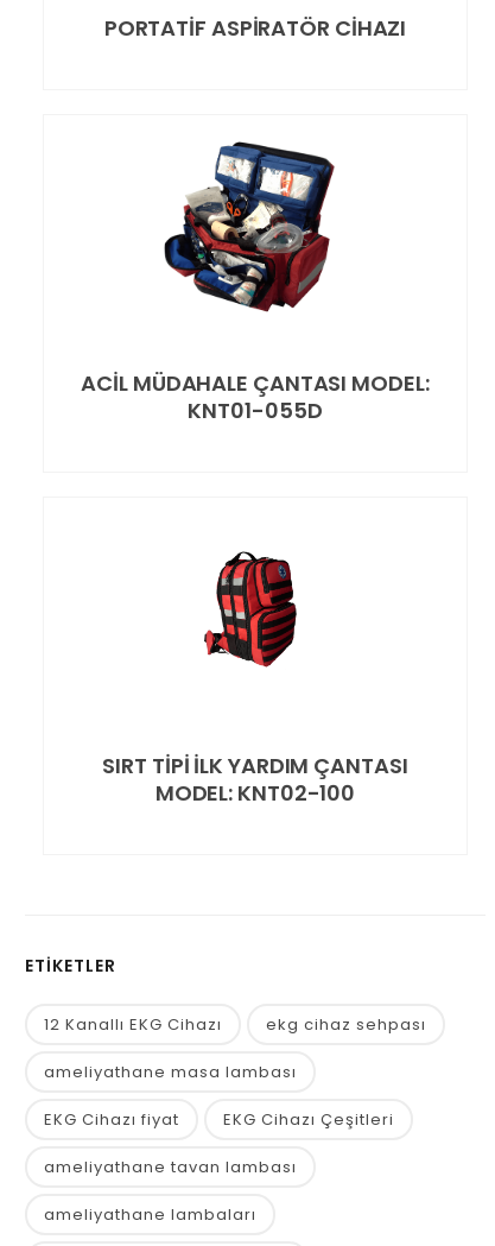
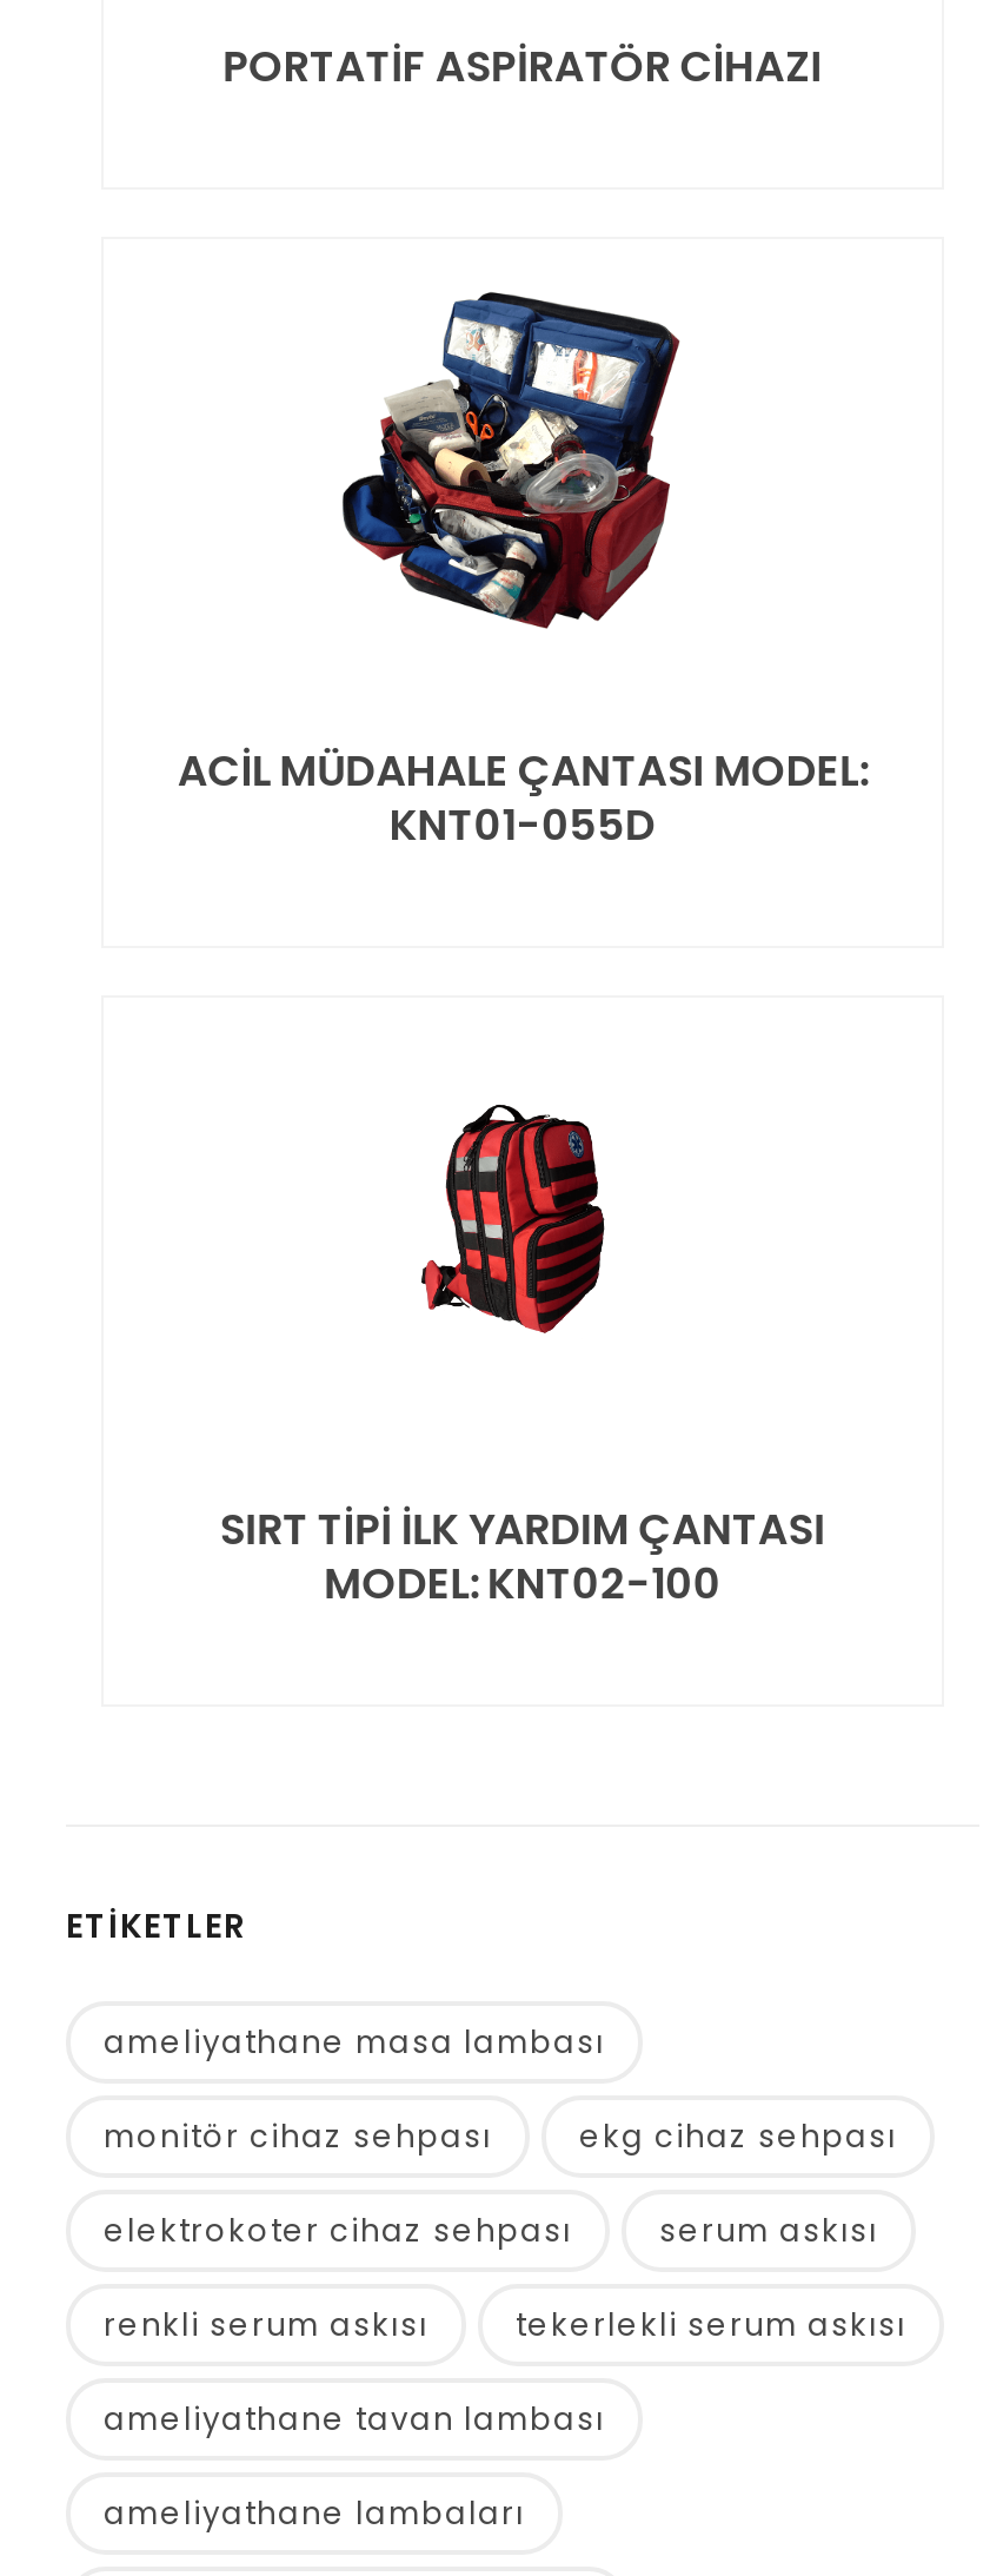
[44,1014,222,1036] 12 Kanallı EKG Cihazı -> [104,2115,492,2160] monitör cihaz sehpası
none -> [104,2209,878,2254] elektrokoter cihaz sehpası | serum askısı
moved [44,1061,297,1084] -> [104,2021,605,2066]: ameliyathane masa lambası
[44,1109,394,1131] EKG Cihazı fiyat | EKG Cihazı Çeşitleri -> [104,2304,906,2348] renkli serum askısı | tekerlekli serum askısı

